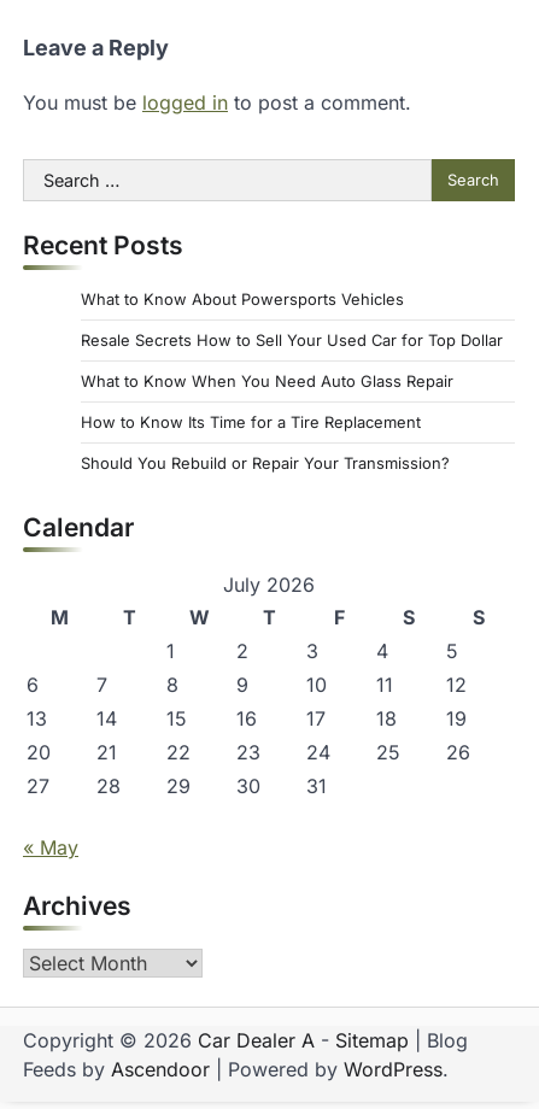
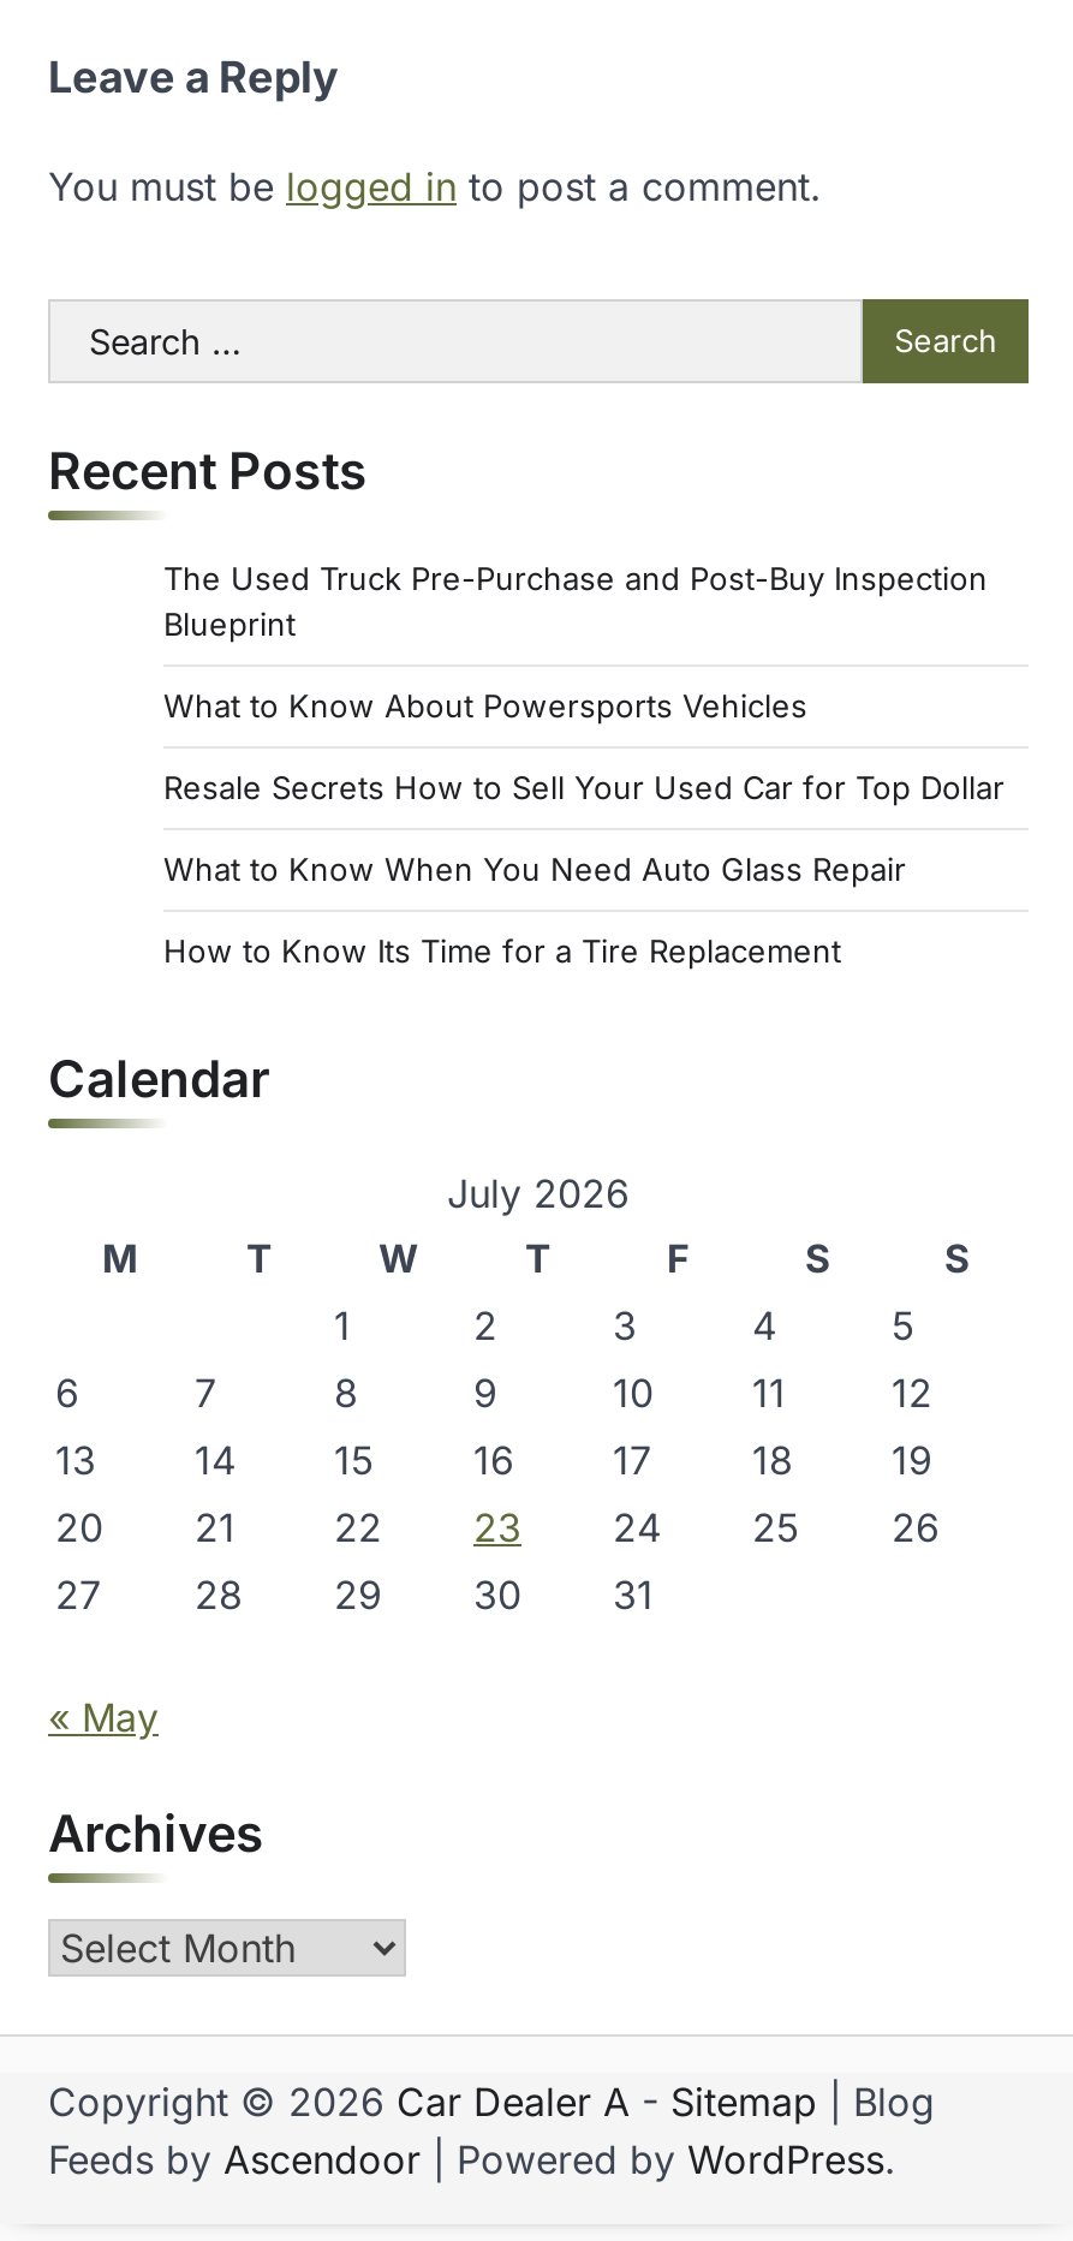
none -> [163,558,988,642] The Used Truck Pre-Purchase and Post-Buy Inspection | Blueprint
moved [81,289,503,431] -> [163,685,1005,969]: What to Know About Powersports Vehicles | Resale Secrets How to Sell Your Used Car for Top Dollar | What to Know When You Need Auto Glass Repair | How to Know Its Time for a Tire Replacement
[81,453,450,472] Should You Rebuild or Repair Your Transmission? -> none

